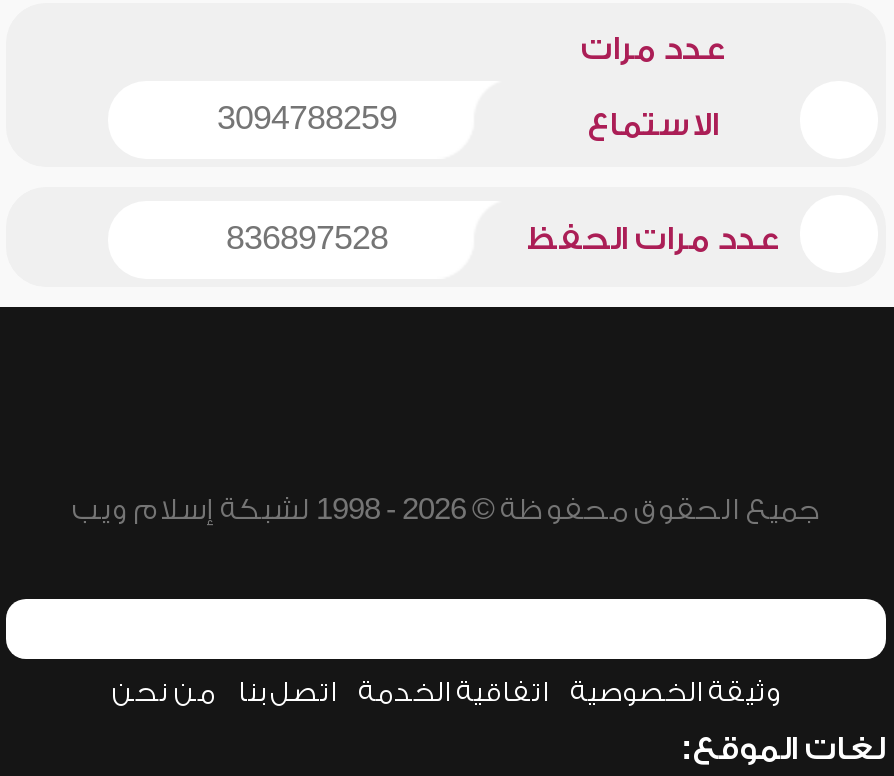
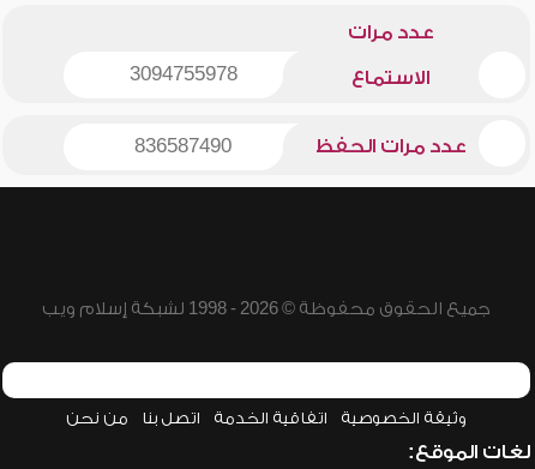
[217,102,397,138] 3094788259 -> [129,64,237,86] 3094755978
[226,221,388,257] 836897528 -> [134,136,232,157] 836587490

